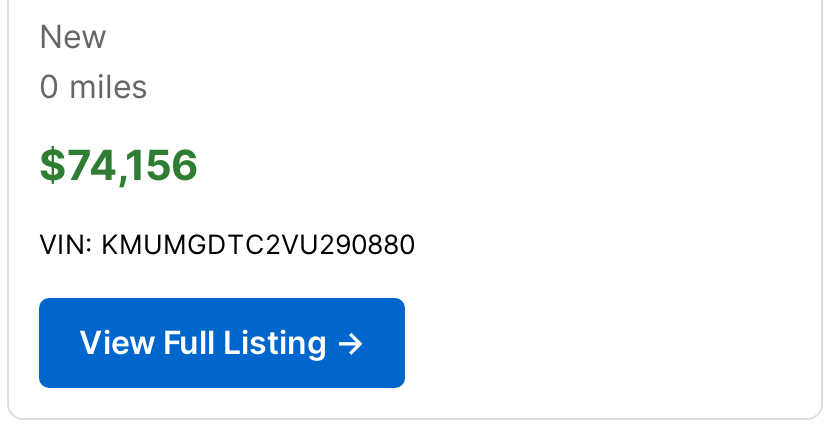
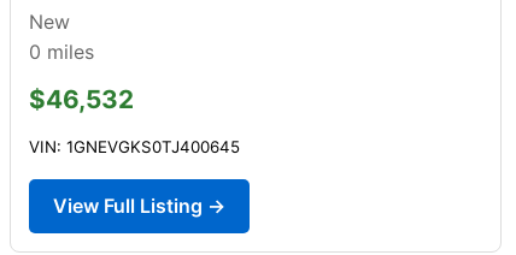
[39,140,199,190] $74,156 -> [29,84,134,114] $46,532
[39,228,415,260] VIN: KMUMGDTC2VU290880 -> [29,137,240,156] VIN: 1GNEVGKS0TJ400645

